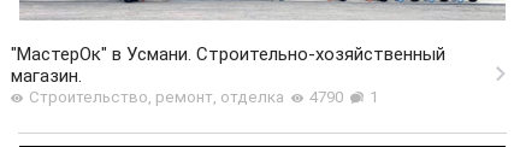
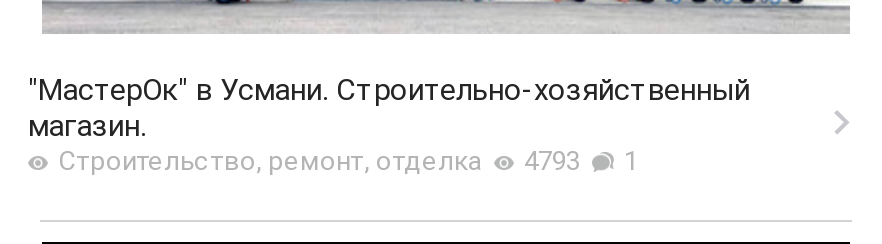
[29,87,378,105] Строительство, ремонт, отделка 4790 1 -> [58,145,638,175] Строительство, ремонт, отделка 4793 1

